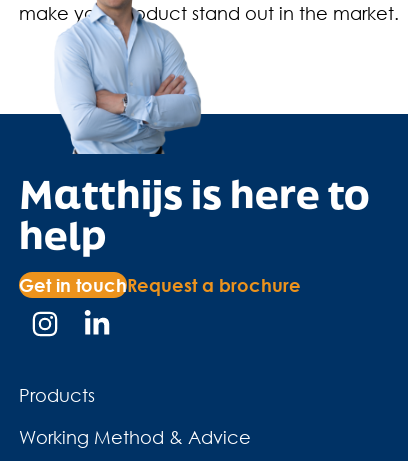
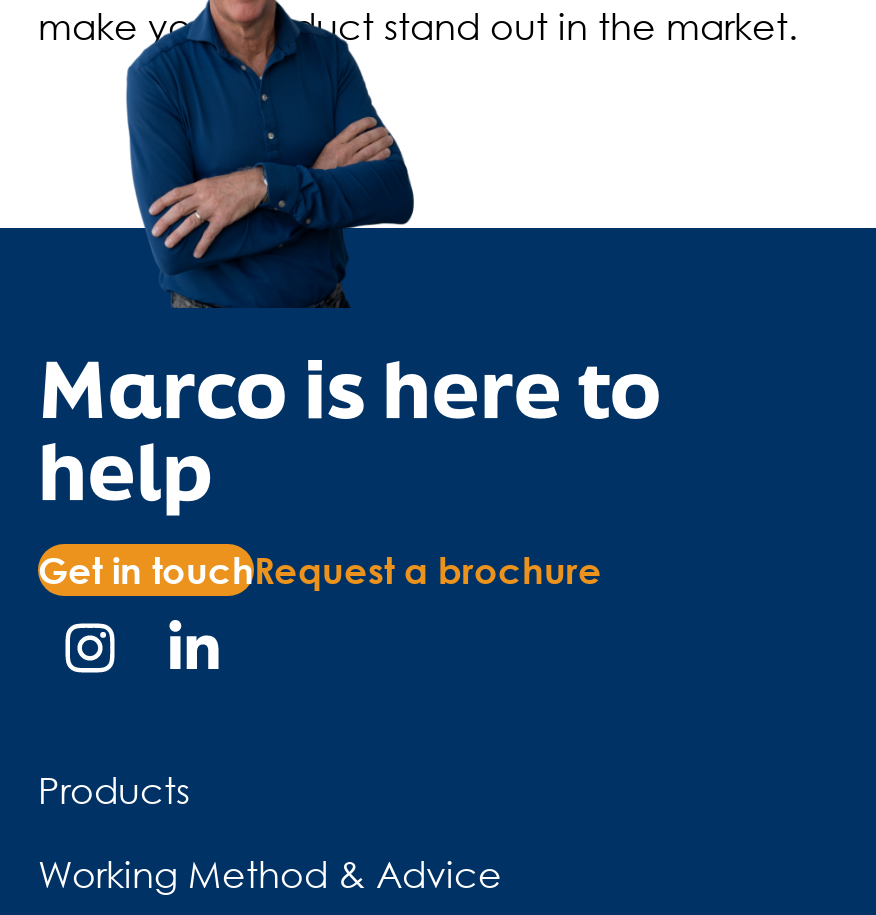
[19,27,370,221] [image] | Matthijs is here to -> [38,54,662,442] [image] | Marco is here to

